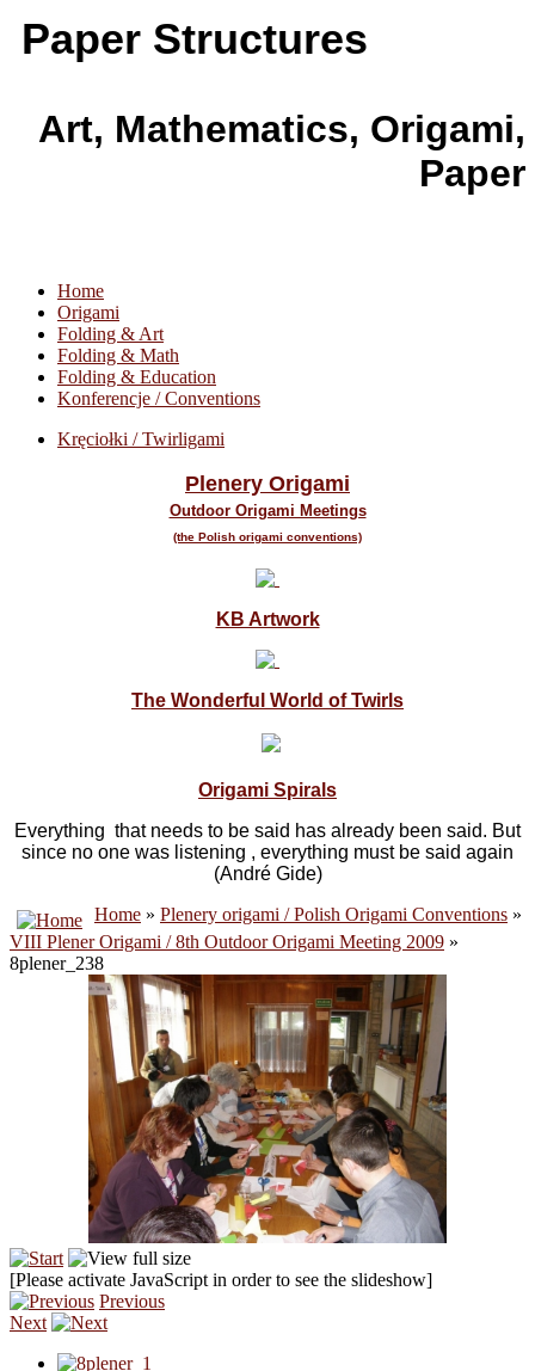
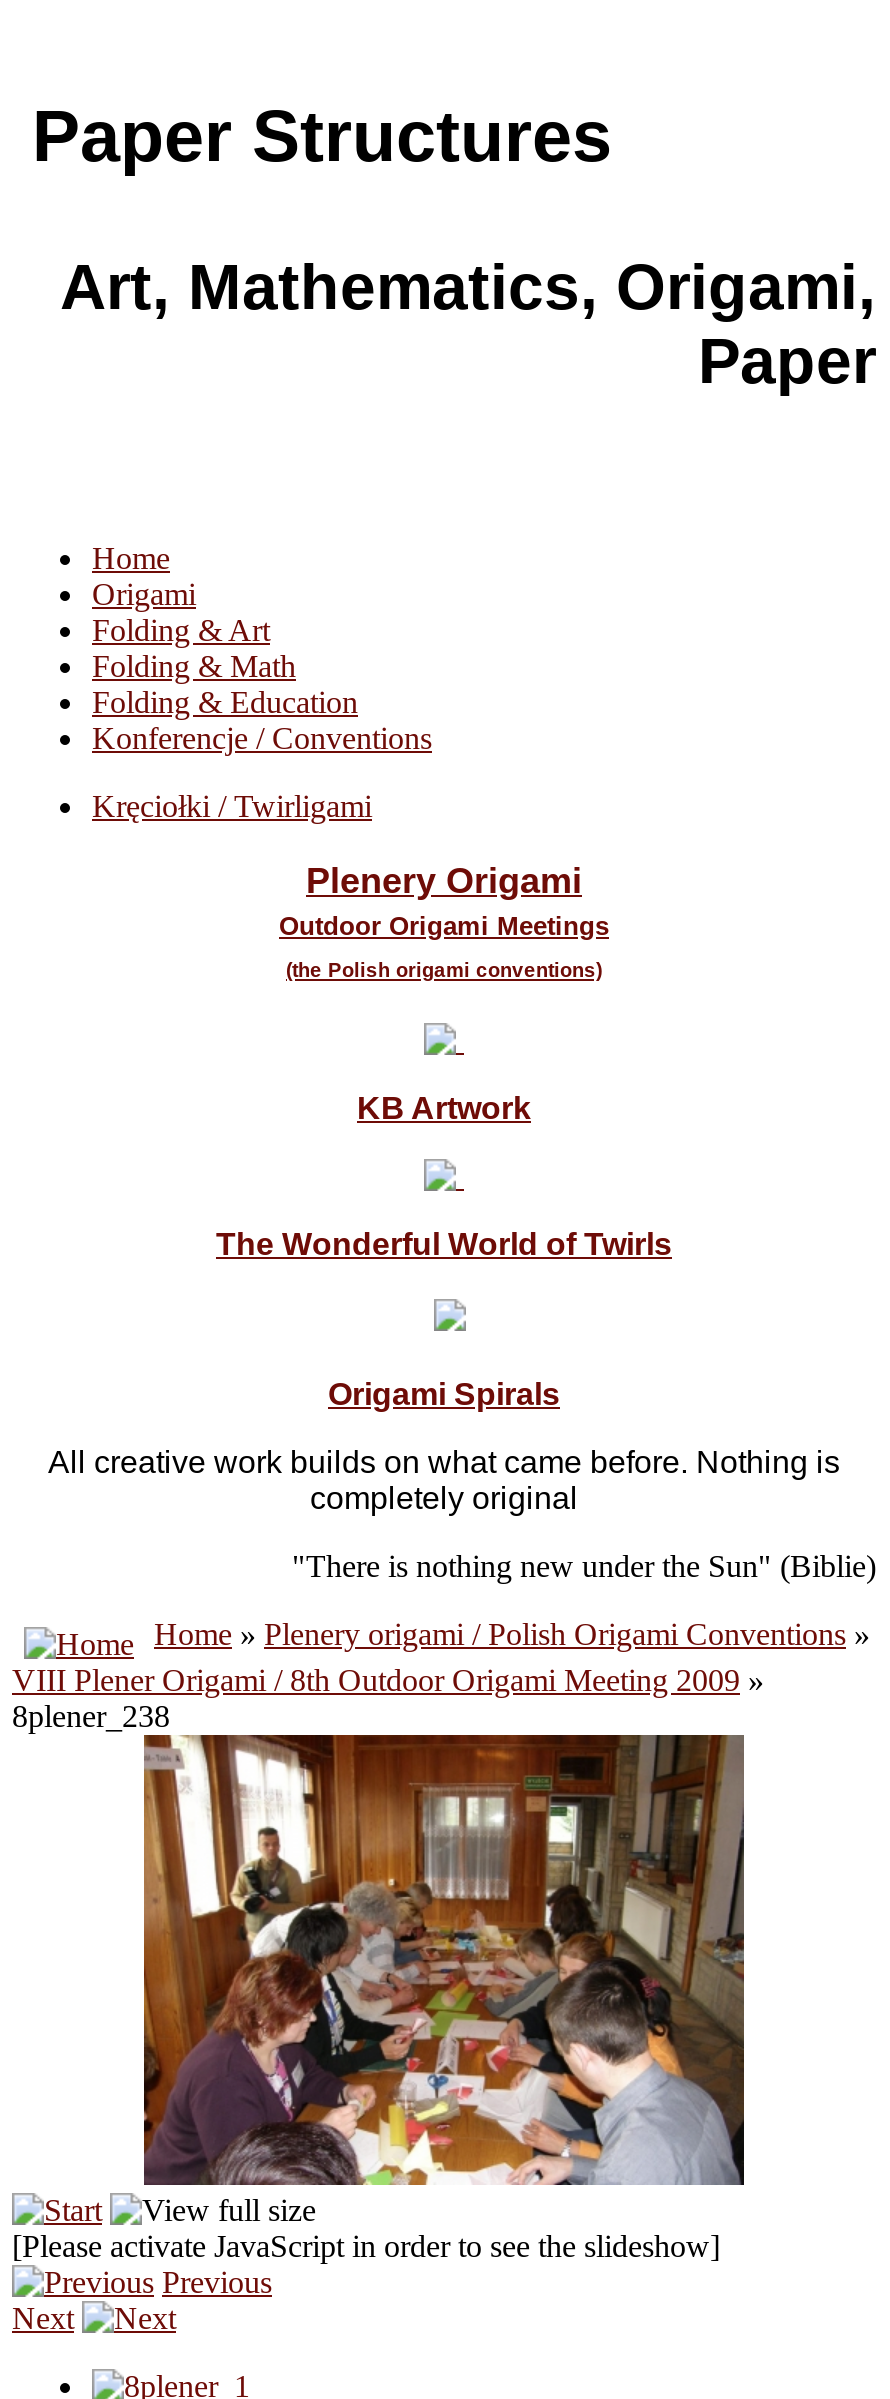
[14,820,521,884] Everything that needs to be said has already been said. But | since no one was listening , everything must be said again | (André Gide) -> [48,1445,876,1583] All creative work builds on what came before. Nothing is | completely original | "There is nothing new under the Sun" (Biblie)

